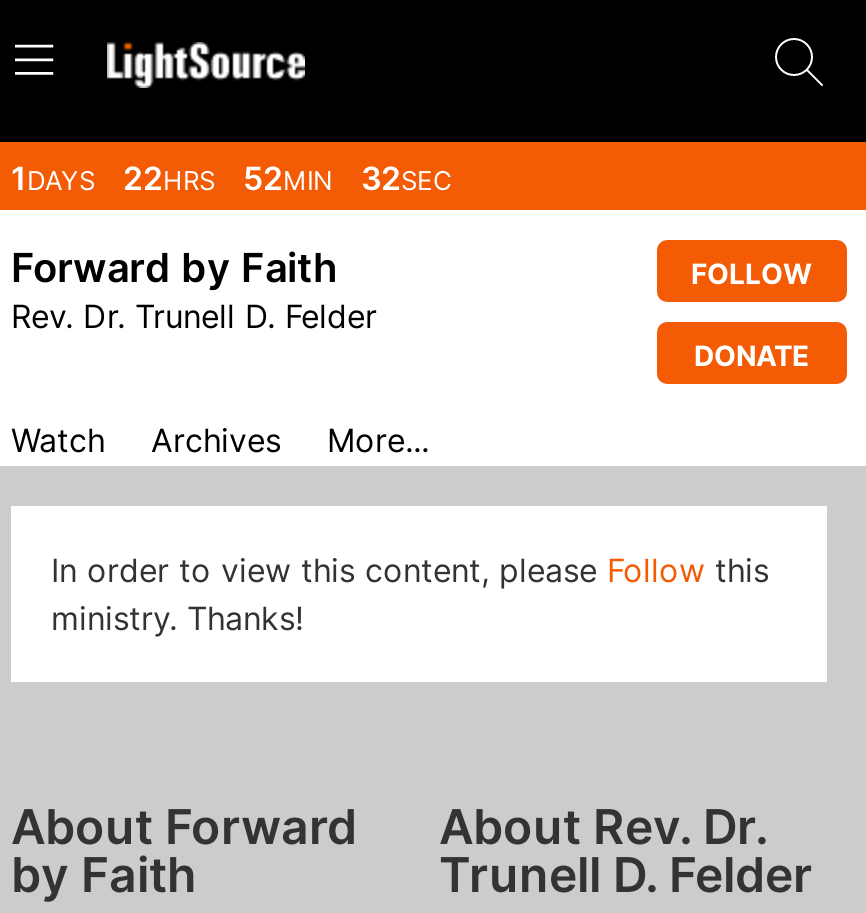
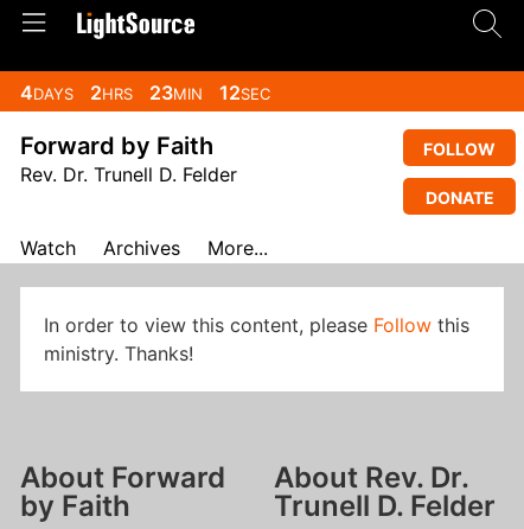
[11,158,459,198] 1DAYS 22HRS 52MIN 32SEC -> [20,81,275,104] 4DAYS 2HRS 23MIN 12SEC

